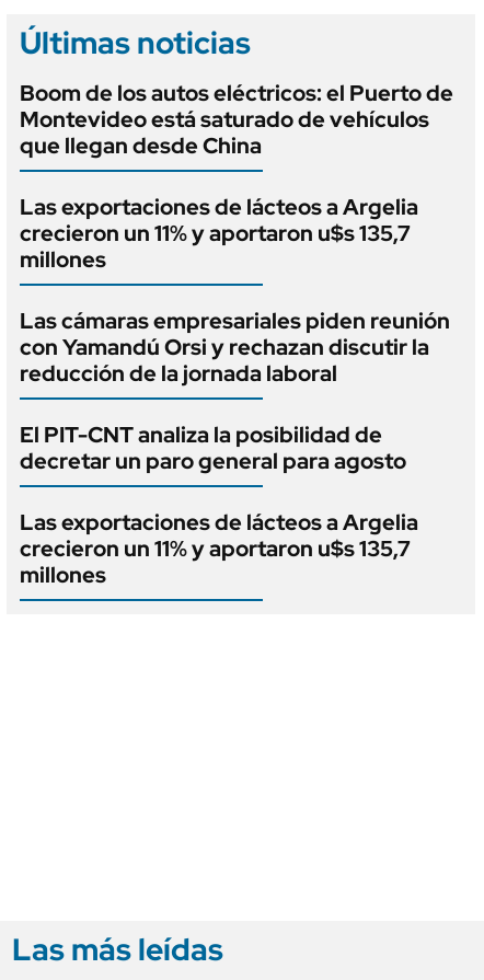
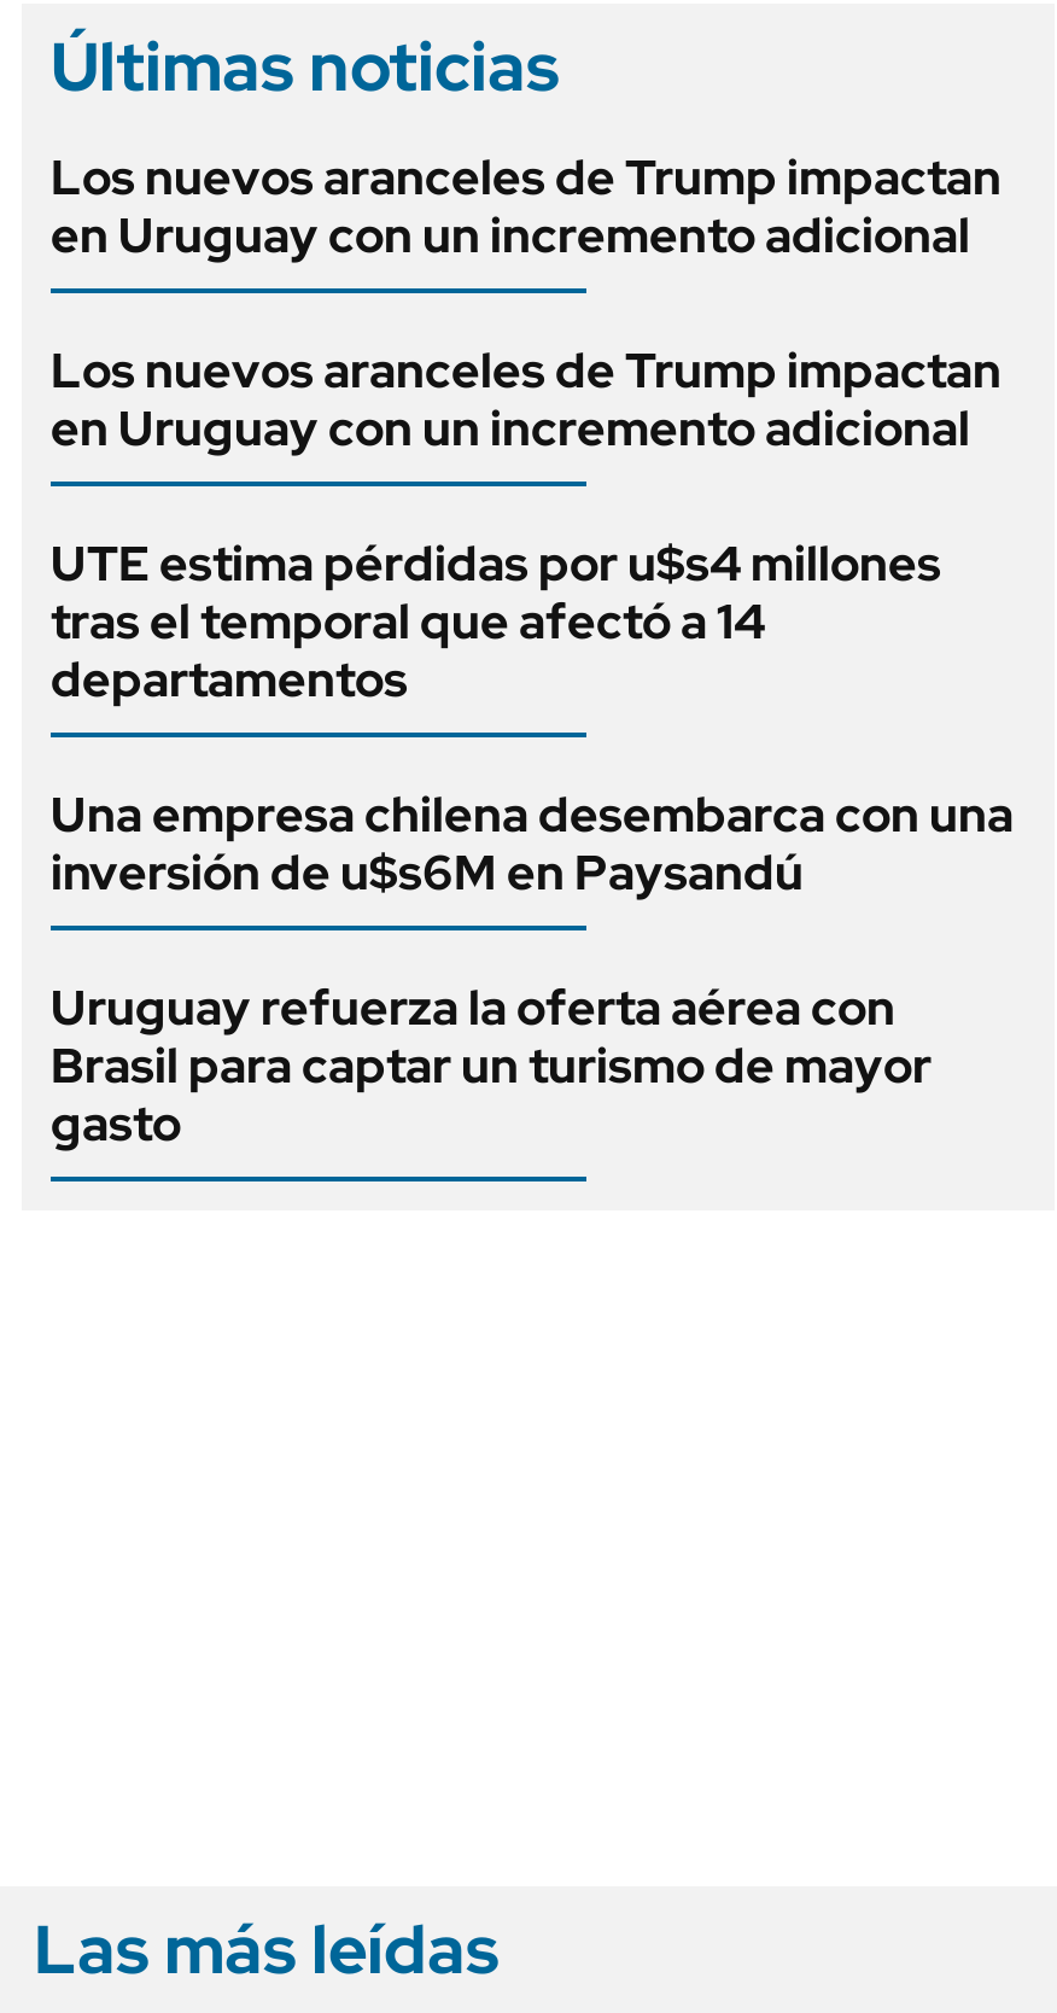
[20,79,453,160] Boom de los autos eléctricos: el Puerto de | Montevideo está saturado de vehículos | que llegan desde China -> [51,147,1001,268] Los nuevos aranceles de Trump impactan | en Uruguay con un incremento adicional
[20,193,418,274] Las exportaciones de lácteos a Argelia | crecieron un 11% y aportaron u$s 135,7 | millones -> [51,340,1001,461] Los nuevos aranceles de Trump impactan | en Uruguay con un incremento adicional
[20,307,450,388] Las cámaras empresariales piden reunión | con Yamandú Orsi y rechazan discutir la | reducción de la jornada laboral -> [51,533,941,712] UTE estima pérdidas por u$s4 millones | tras el temporal que afectó a 14 | departamentos
[20,421,406,476] El PIT-CNT analiza la posibilidad de | decretar un paro general para agosto -> [51,784,1014,905] Una empresa chilena desembarca con una | inversión de u$s6M en Paysandú
[20,509,418,590] Las exportaciones de lácteos a Argelia | crecieron un 11% y aportaron u$s 135,7 | millones -> [51,977,932,1156] Uruguay refuerza la oferta aérea con | Brasil para captar un turismo de mayor | gasto

